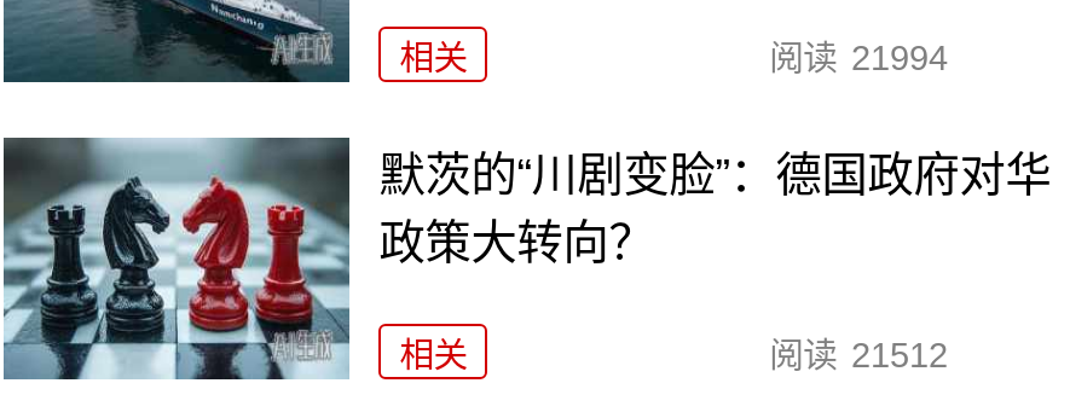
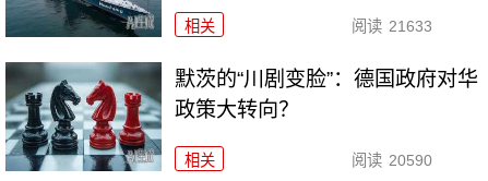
[769,38,948,76] 阅读 21994 -> [351,17,432,34] 阅读 21633
[769,337,948,375] 阅读 21512 -> [351,152,432,169] 阅读 20590

